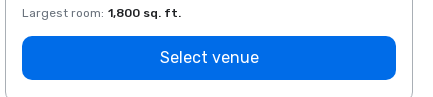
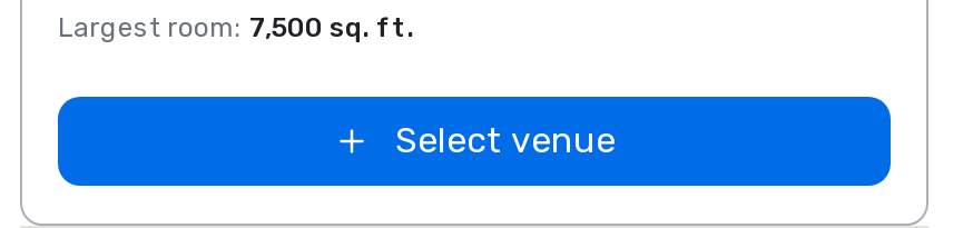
[22,6,181,20] Largest room: 1,800 sq. ft. -> [58,12,414,43] Largest room: 7,500 sq. ft.

